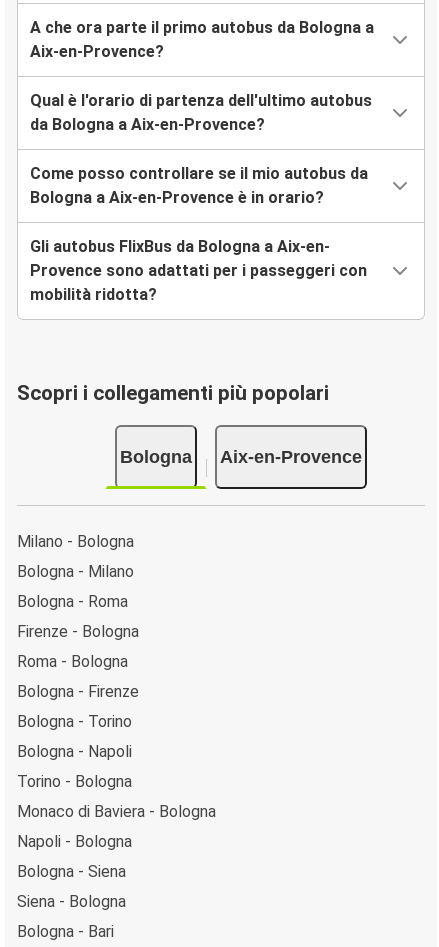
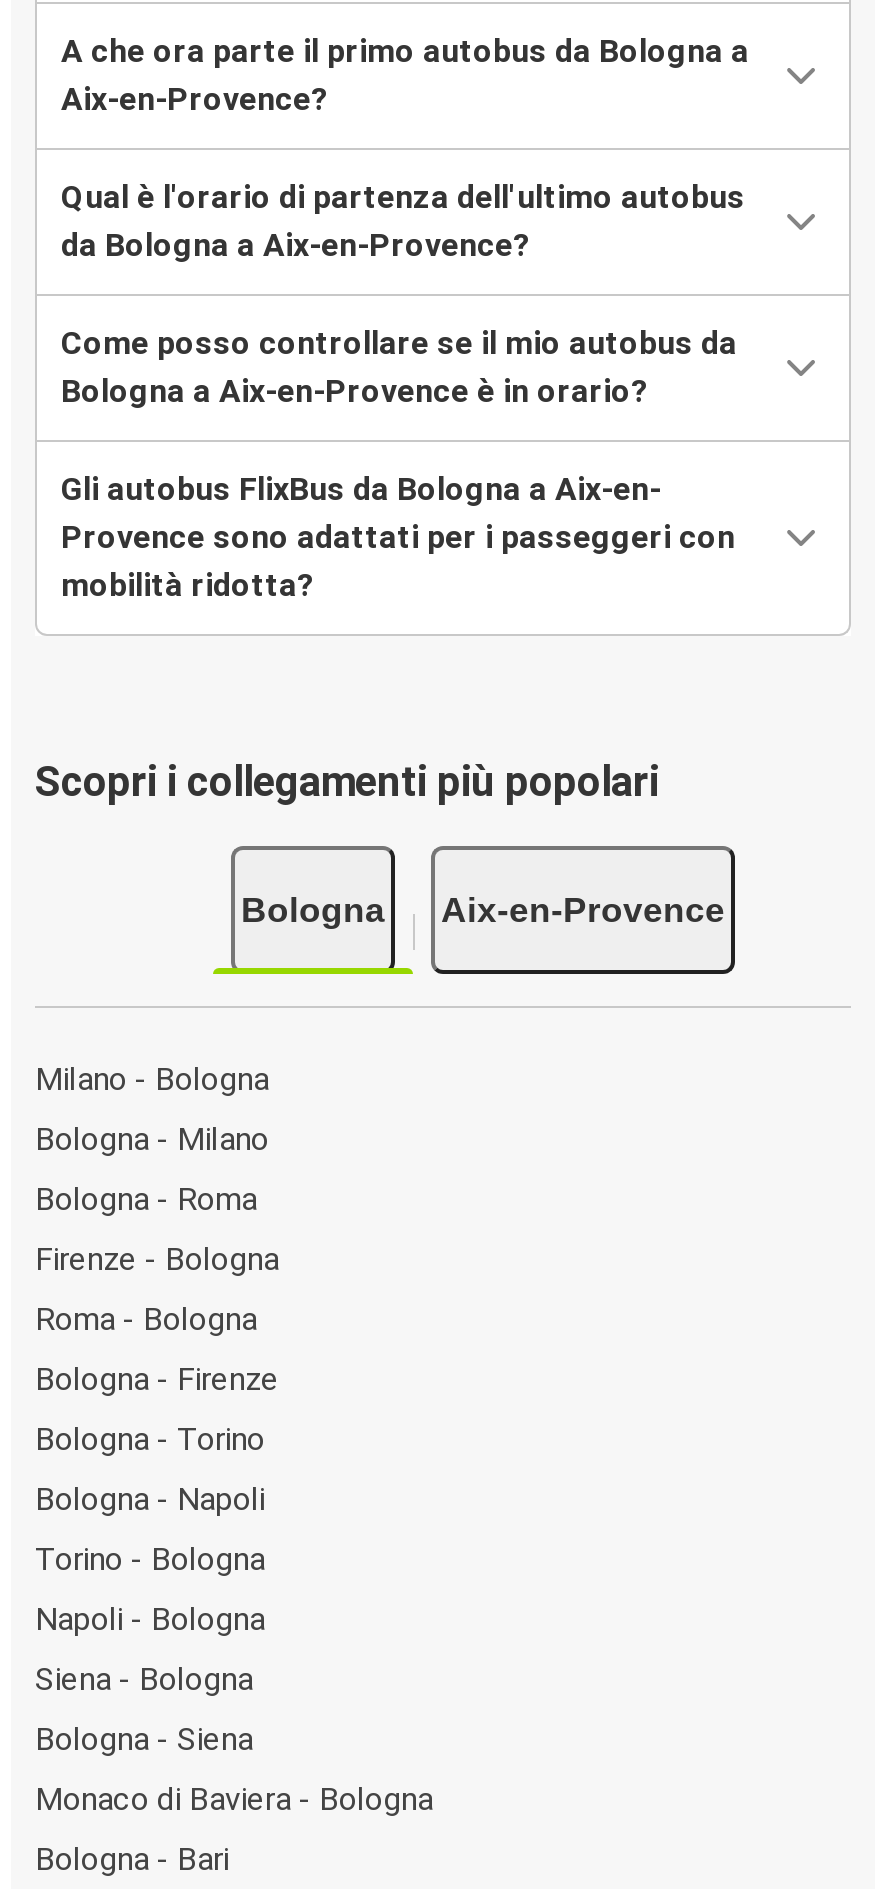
moved [17,801,216,820] -> [35,1779,433,1817]: Monaco di Baviera - Bologna
moved [17,831,132,910] -> [35,1599,265,1757]: Napoli - Bologna | Bologna - Siena | Siena - Bologna

